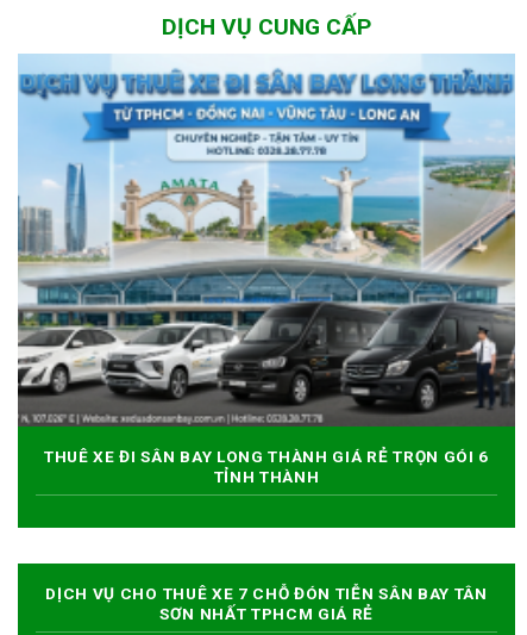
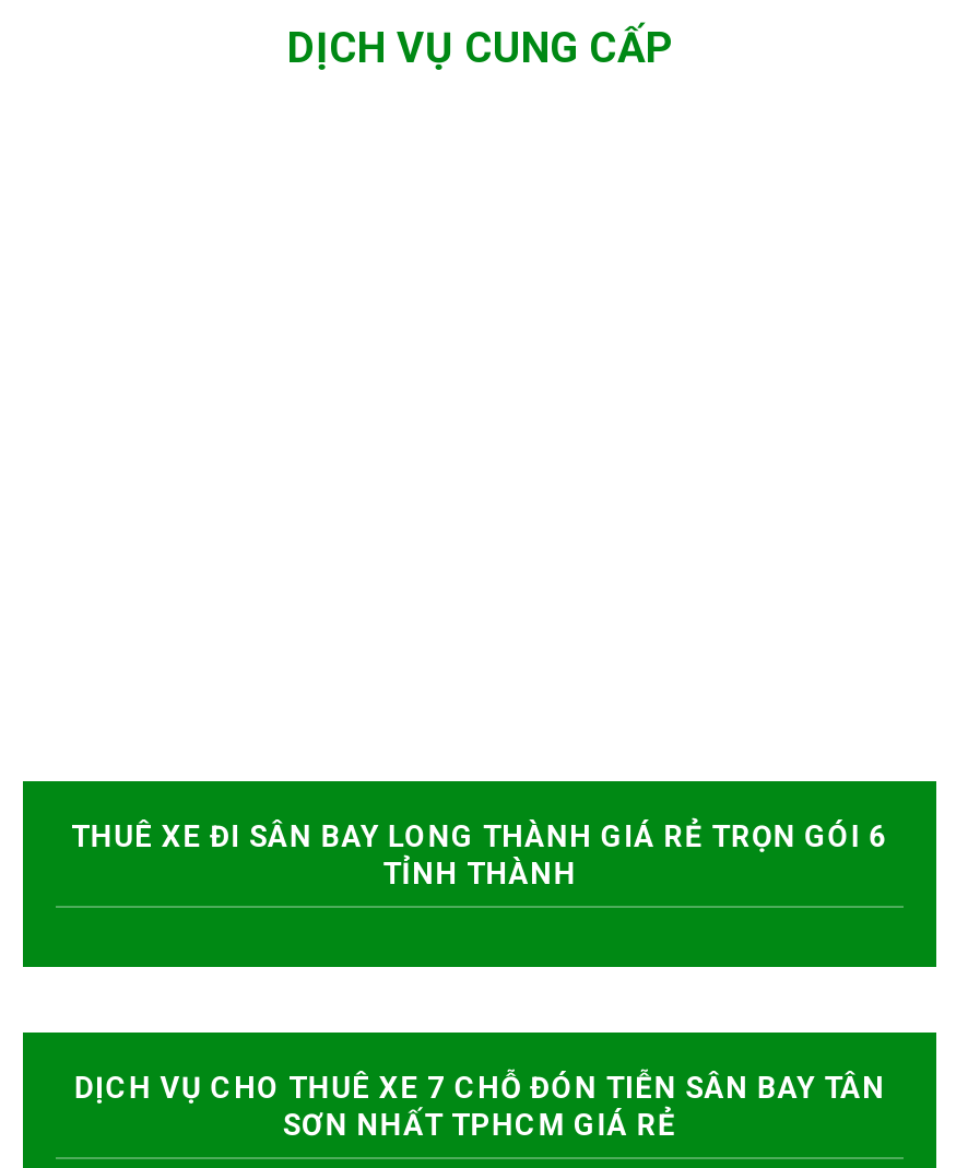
[17,54,516,427] [image] -> none

